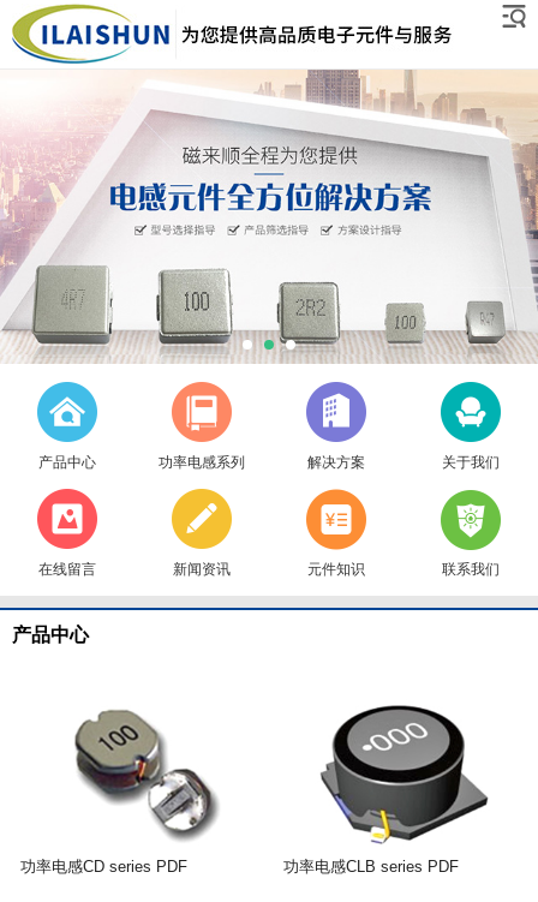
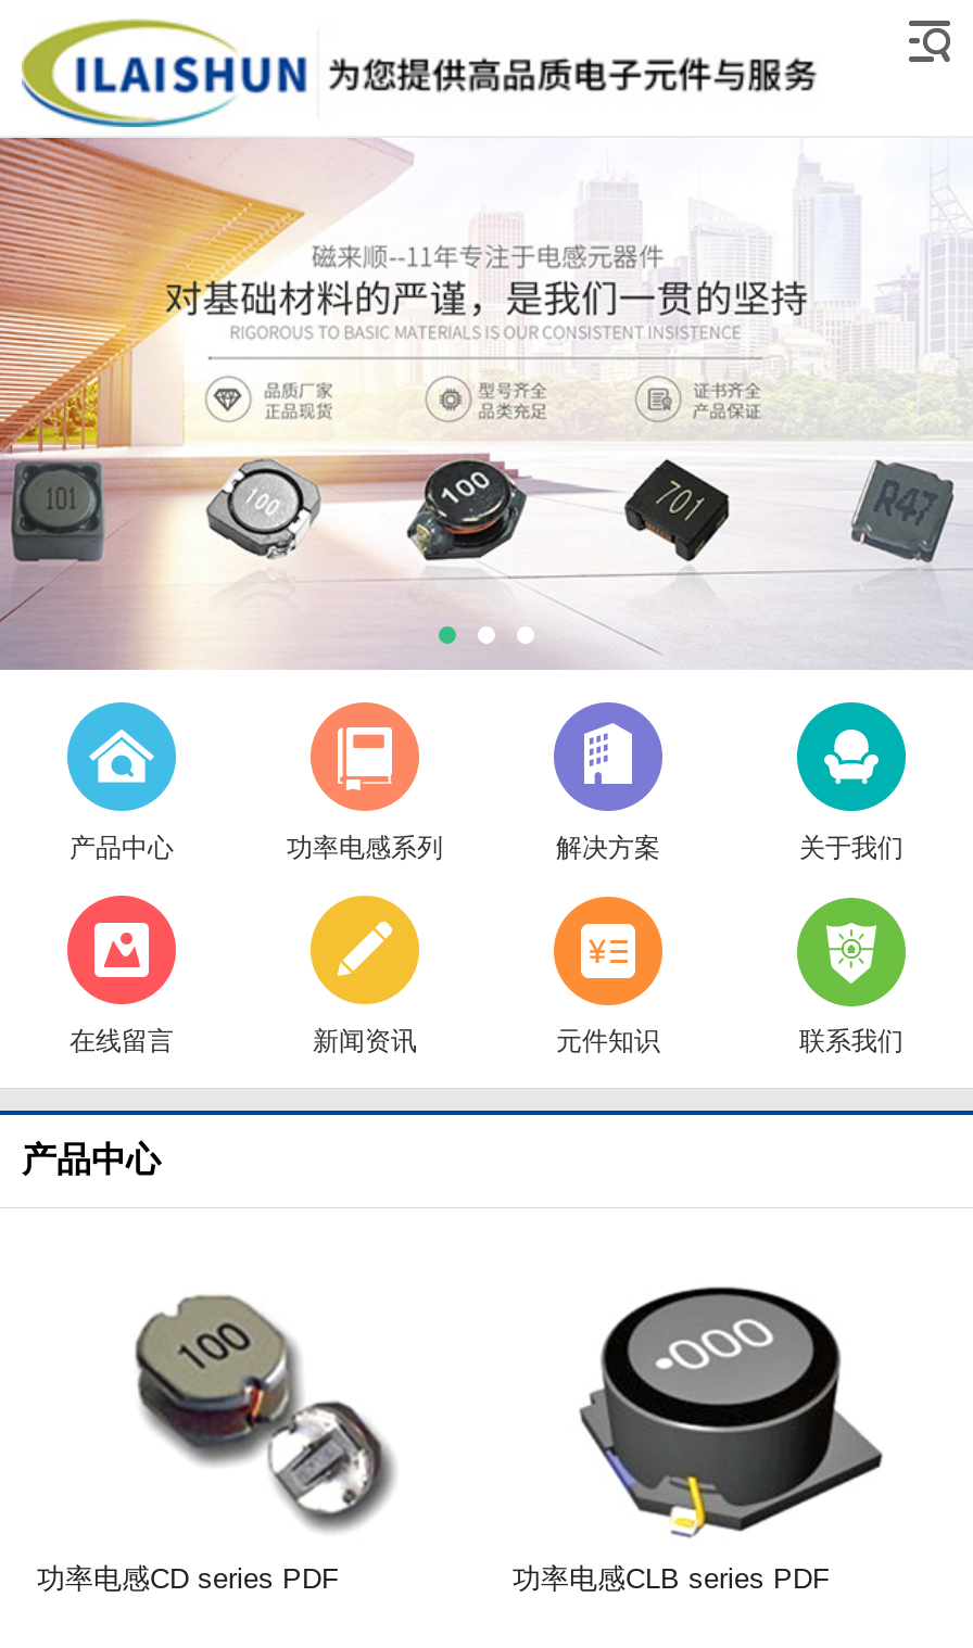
[4,68,534,363] [image] -> [7,136,966,670] [image]

